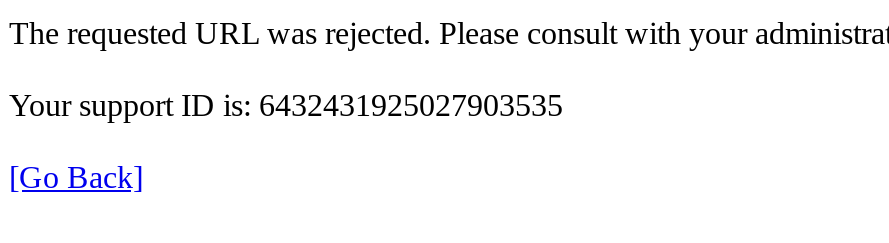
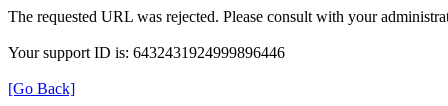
[9,88,563,122] Your support ID is: 6432431925027903535 -> [8,44,285,61] Your support ID is: 6432431924999896446

